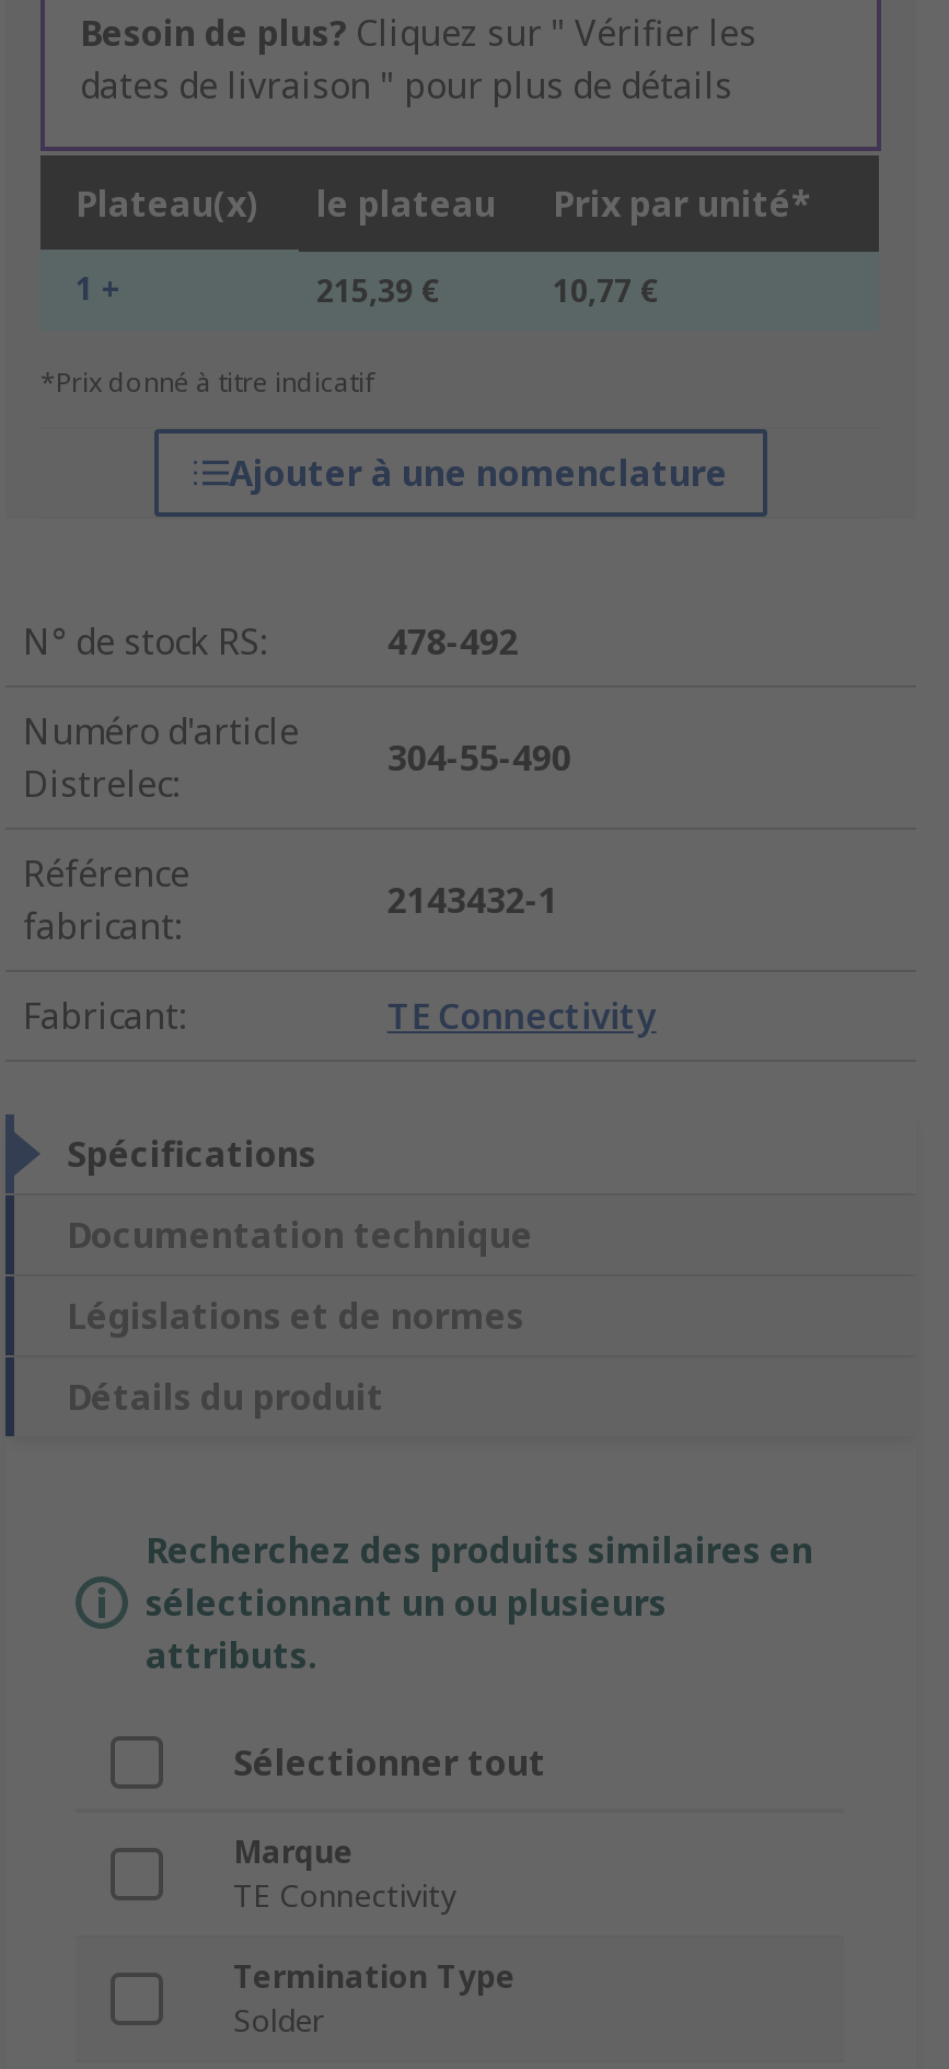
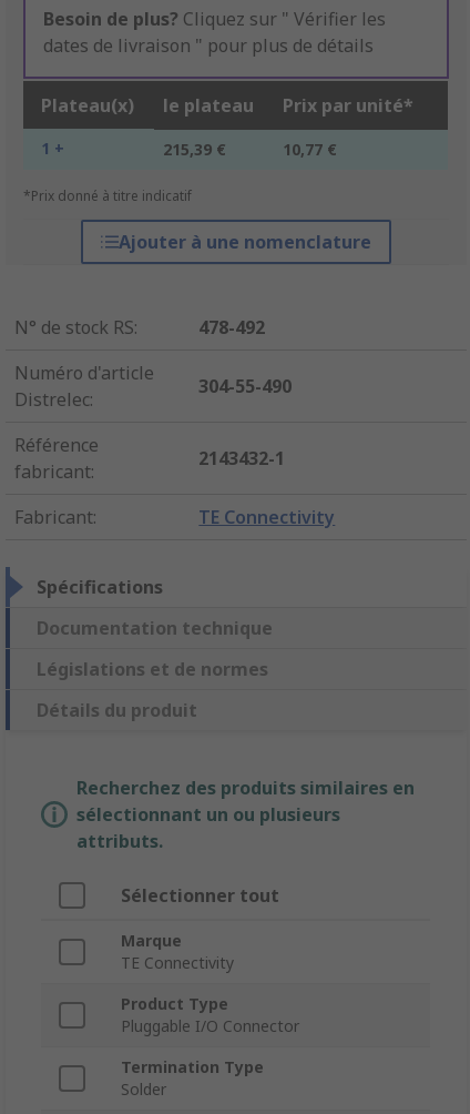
none -> [121,994,299,1037] Product Type | Pluggable I/O Connector

